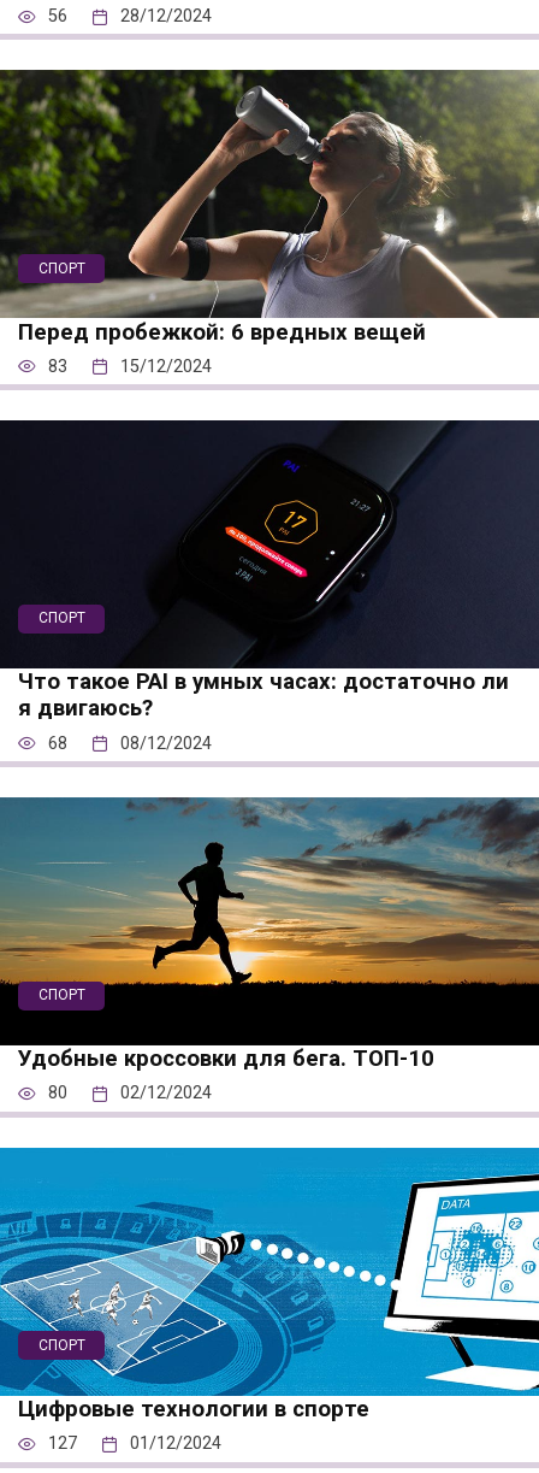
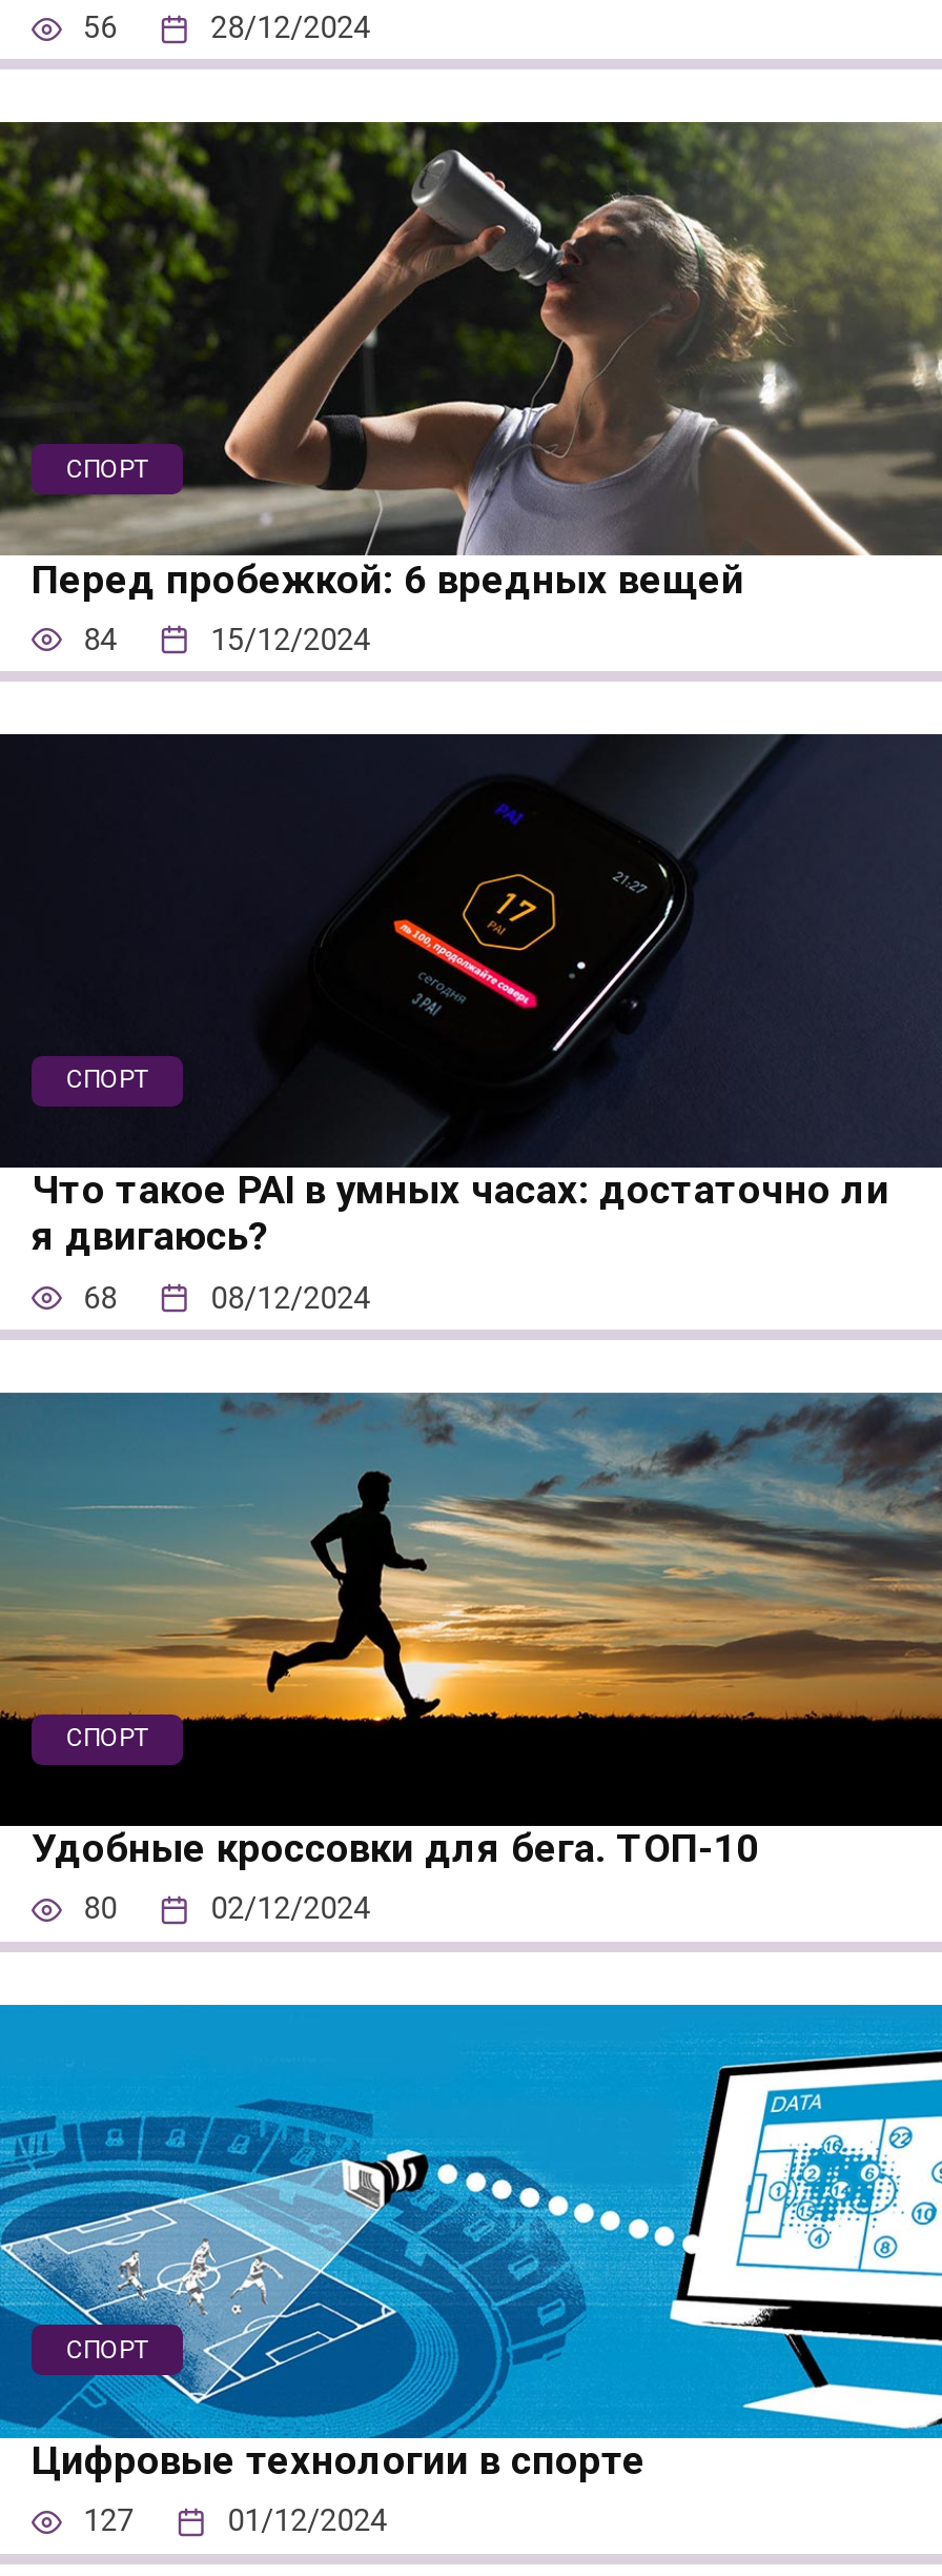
[48,356,67,377] 83 -> [83,622,117,658] 84

